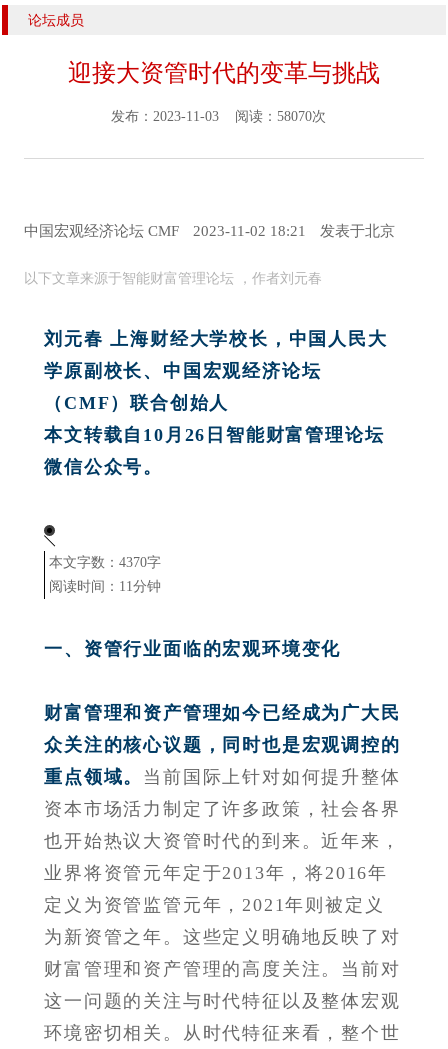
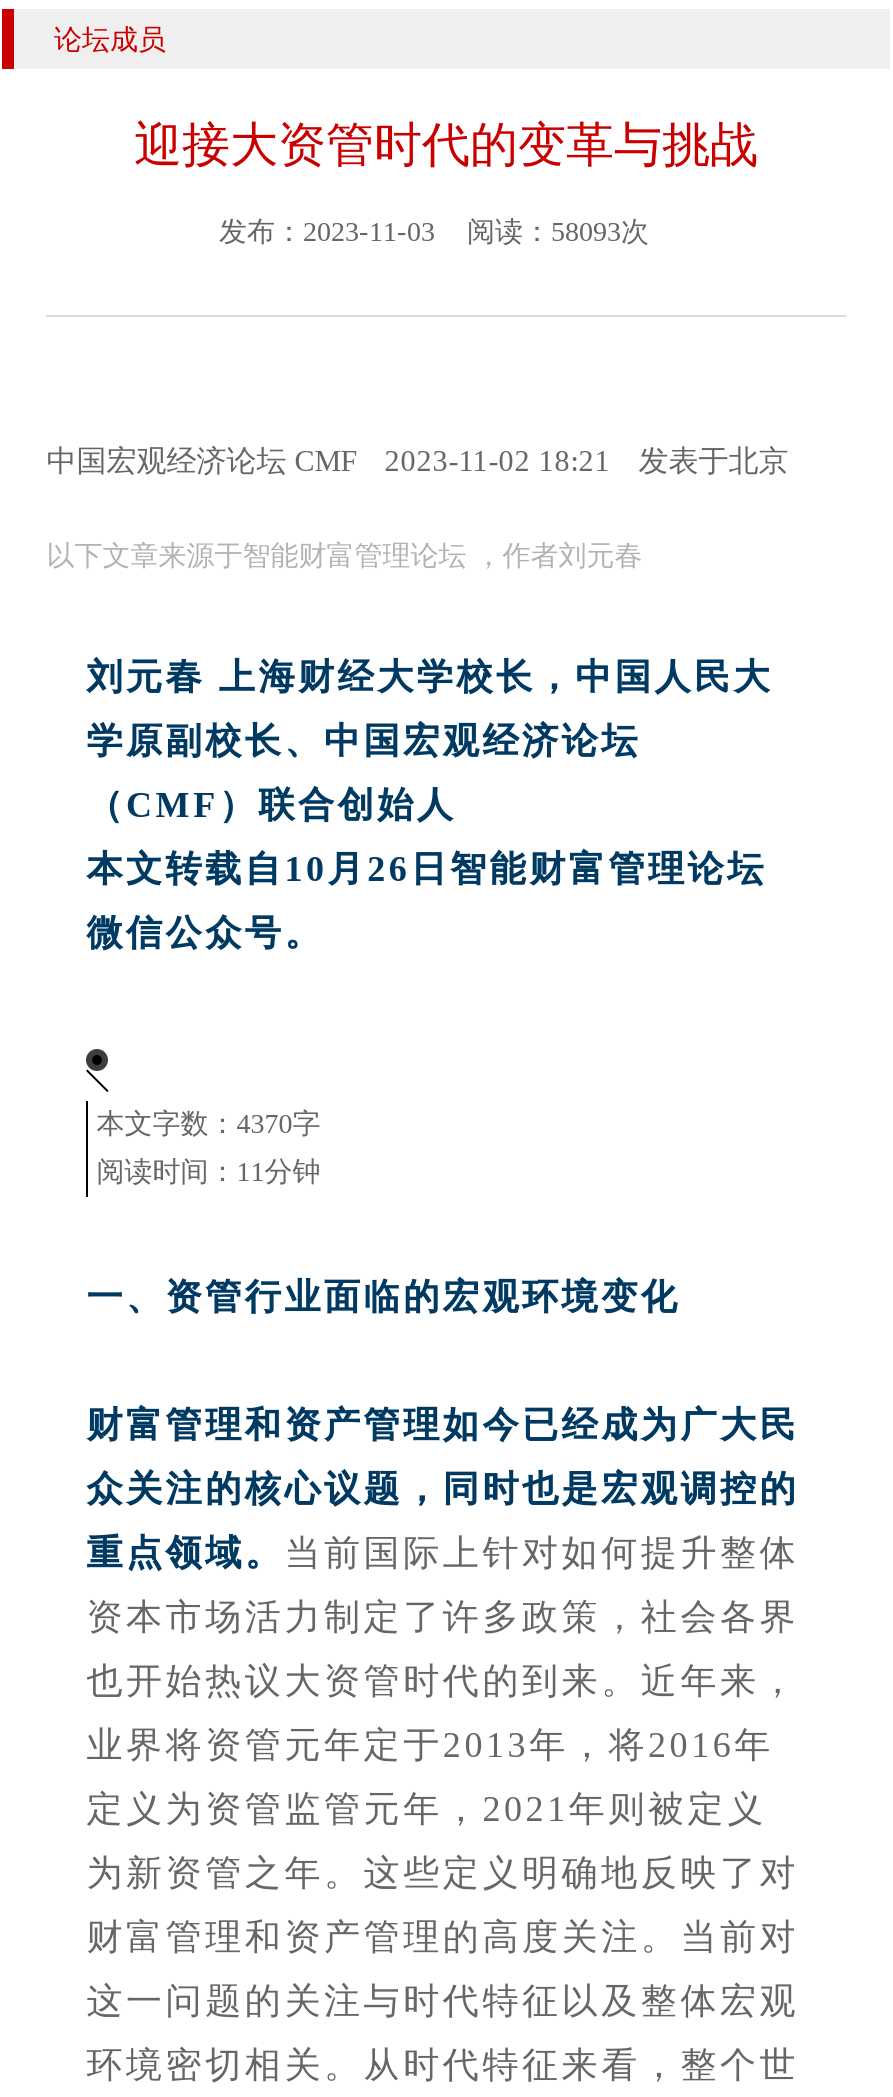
[110,109,337,124] 发布：2023-11-03 阅读：58070次 -> [219,217,673,247] 发布：2023-11-03 阅读：58093次

